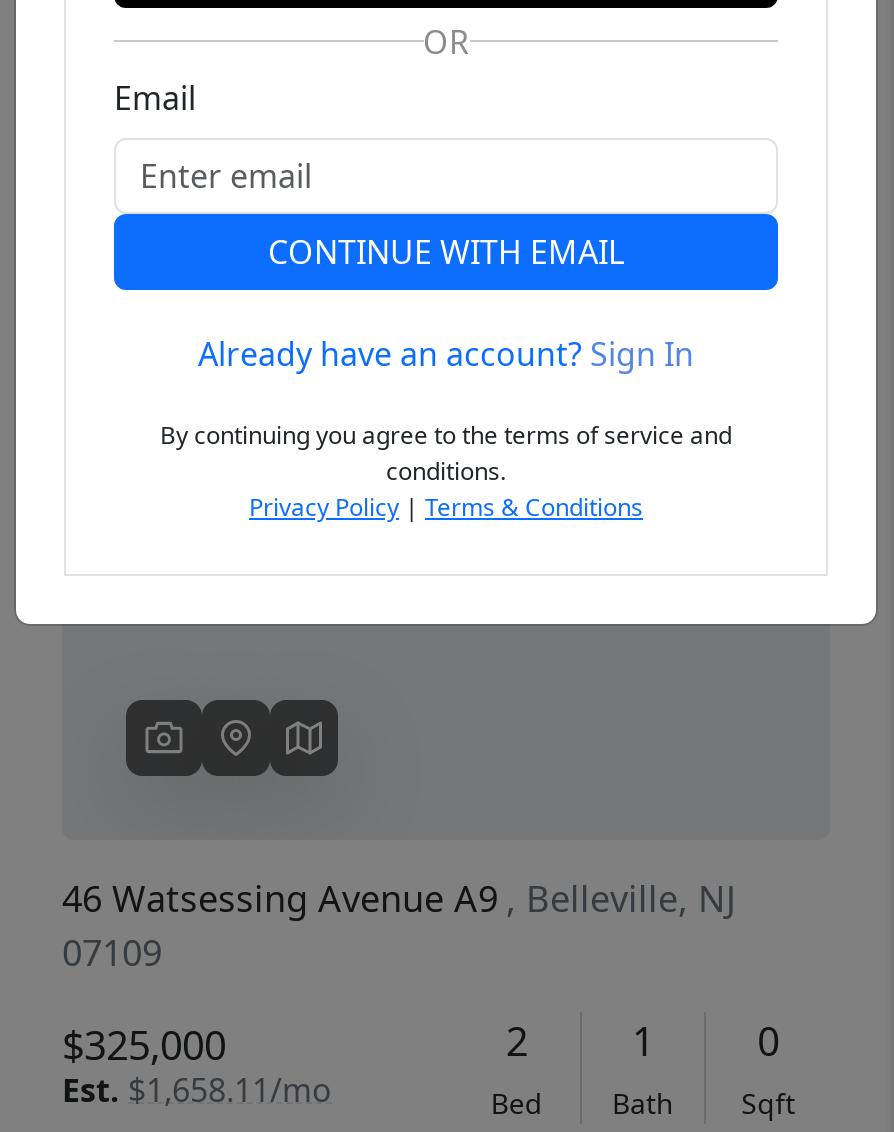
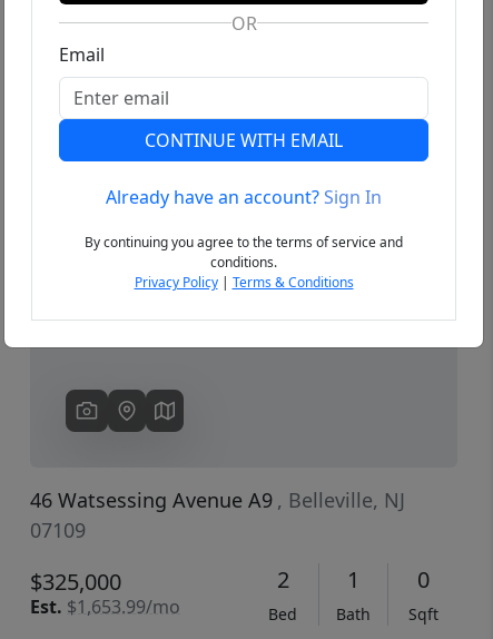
[62,1068,332,1112] Est. $1,658.11/mo -> [30,594,180,619] Est. $1,653.99/mo

